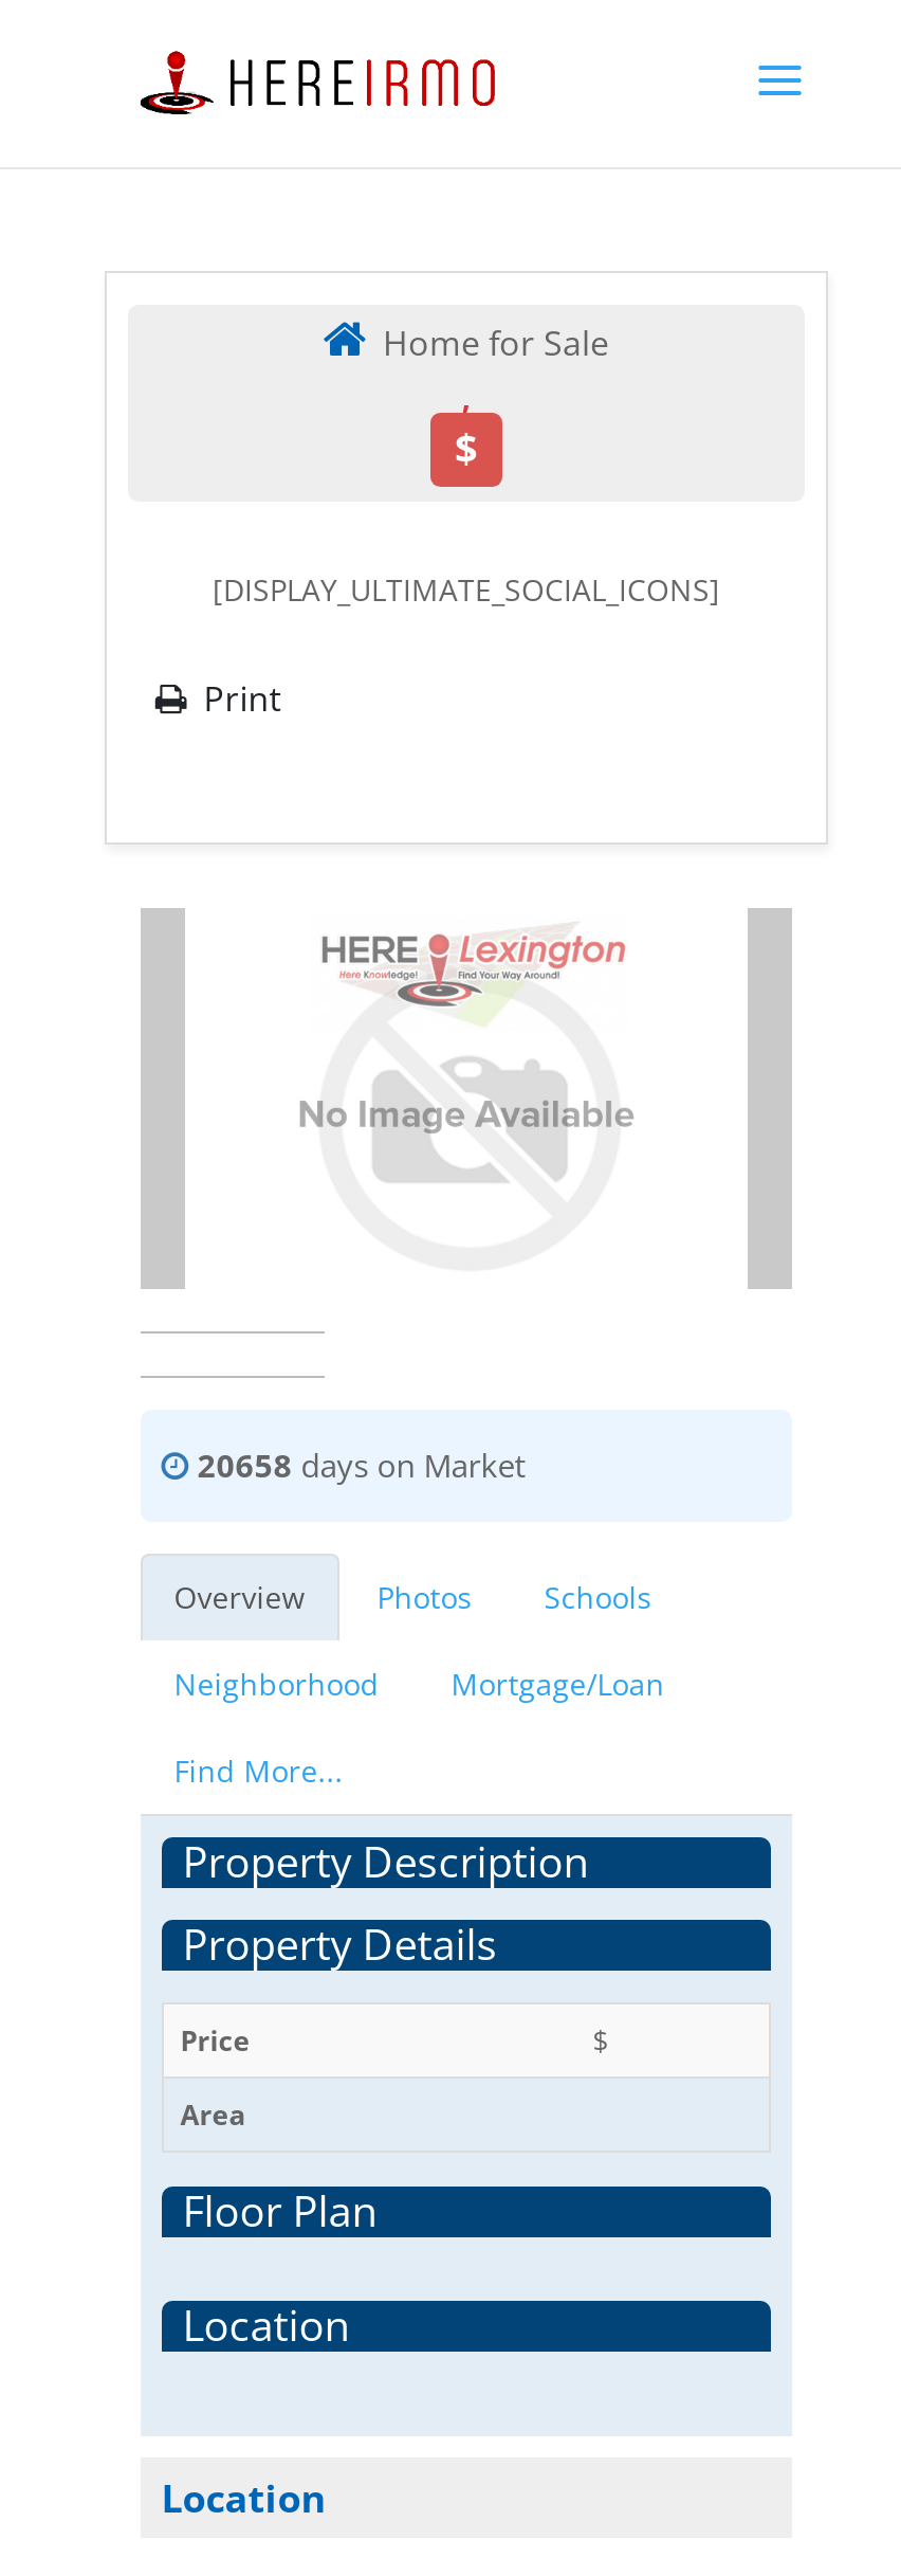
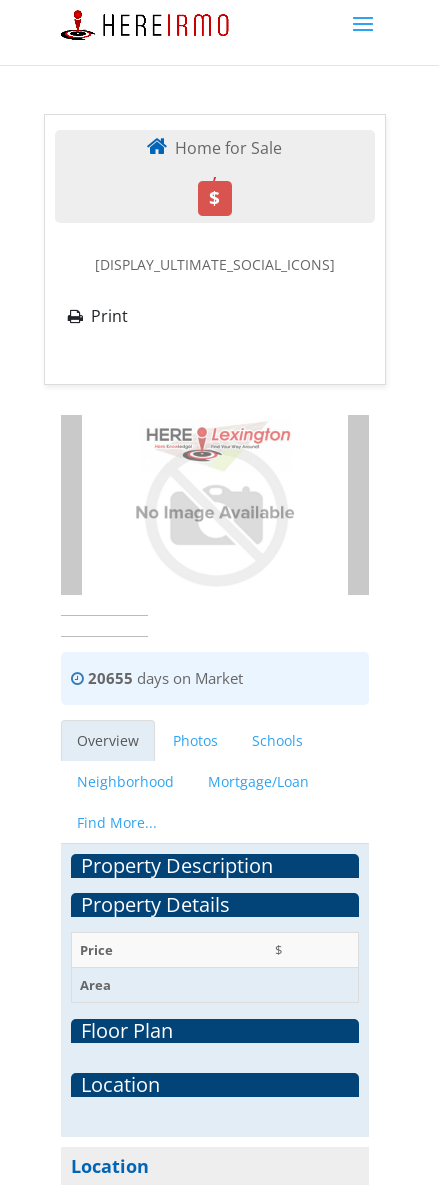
[197,1444,525,1486] 20658 days on Market -> [88,668,243,688] 20655 days on Market

